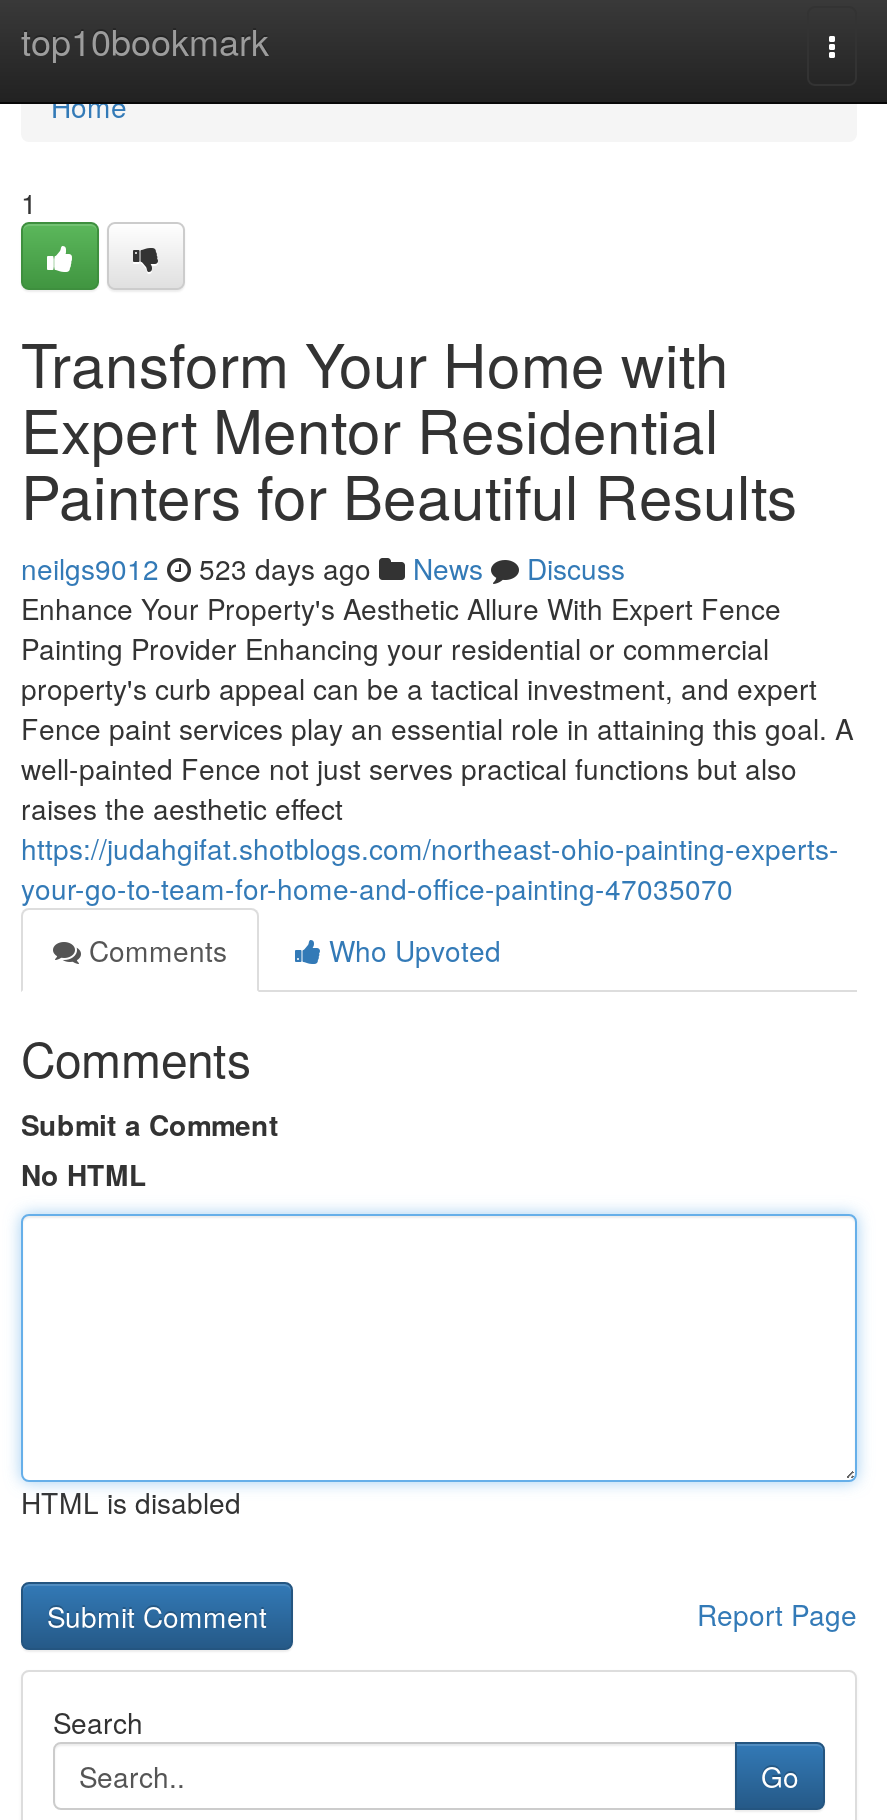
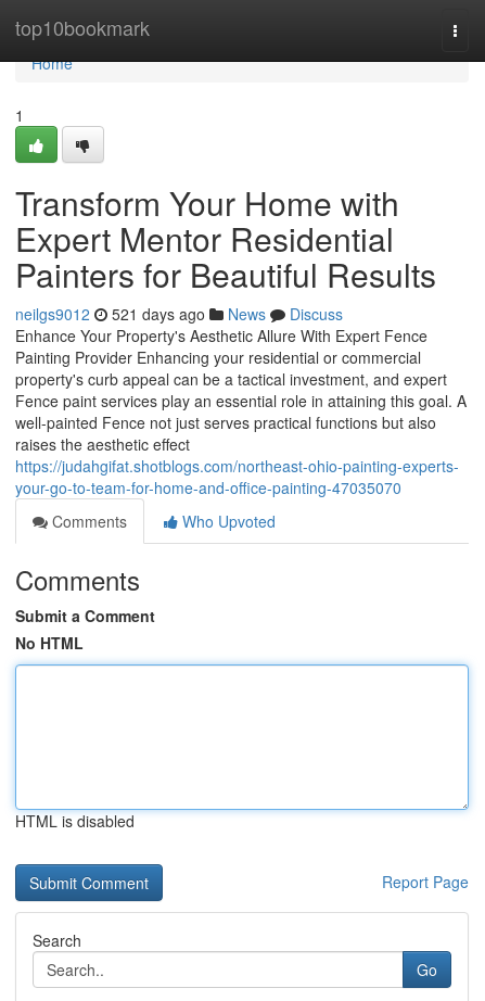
[21,548,625,588] neilgs9012 523 days ago News Discuss -> [15,303,343,325] neilgs9012 521 days ago News Discuss

